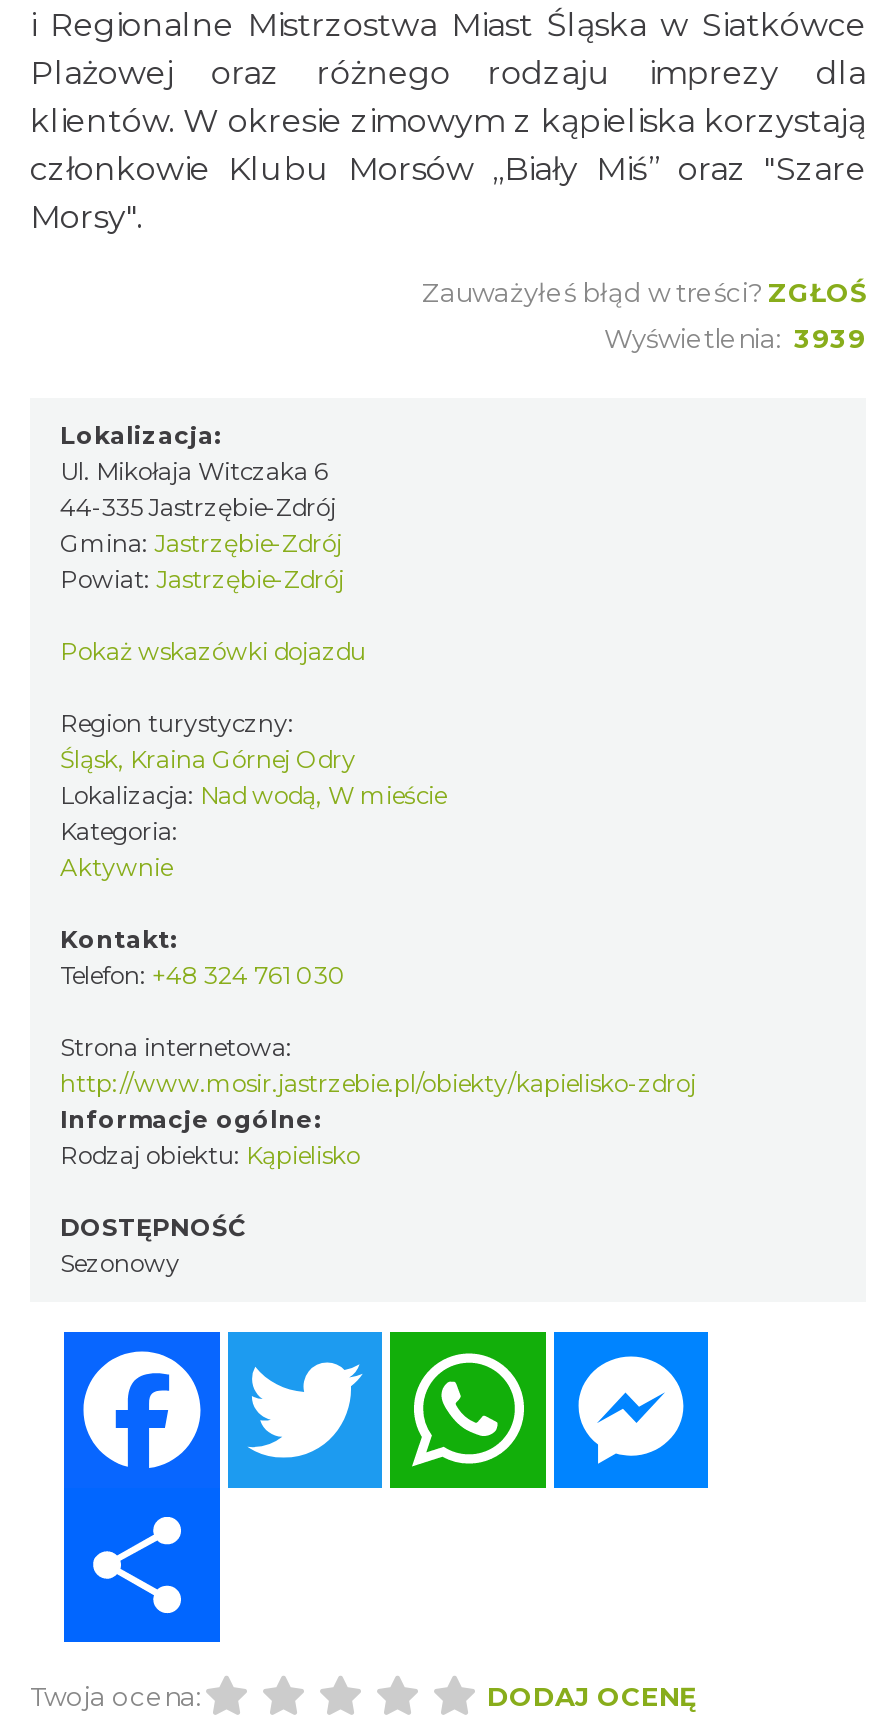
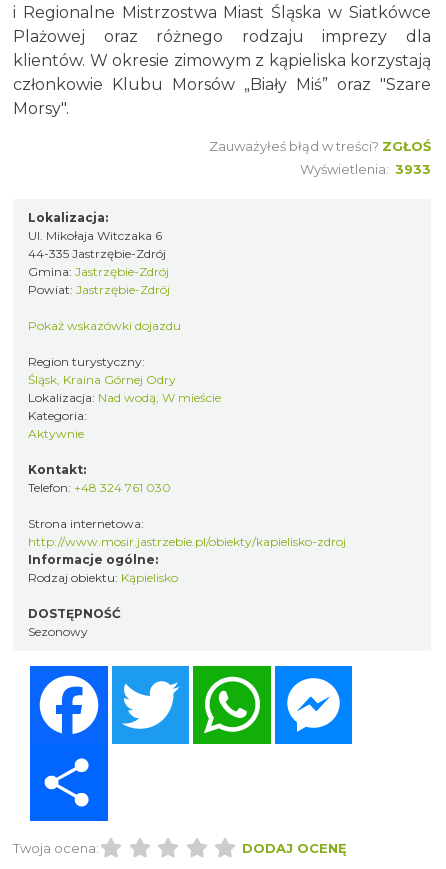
[604,322,866,354] Wyświetlenia: 3939 -> [300,161,431,177] Wyświetlenia: 3933

